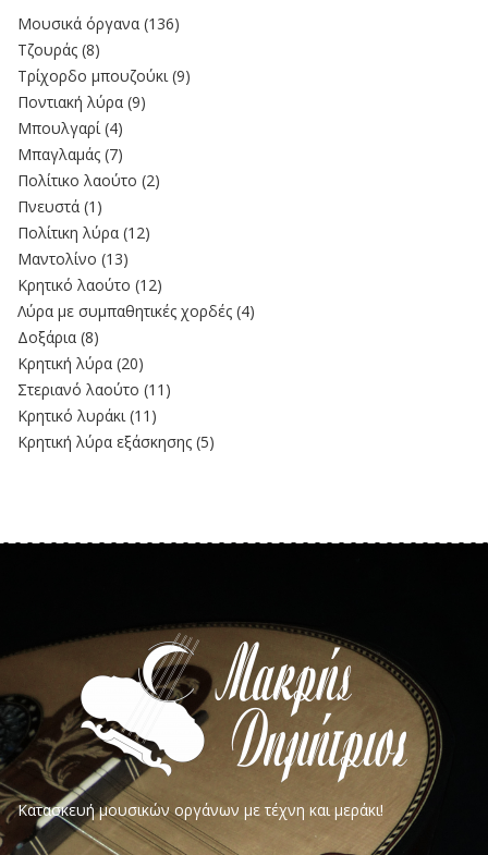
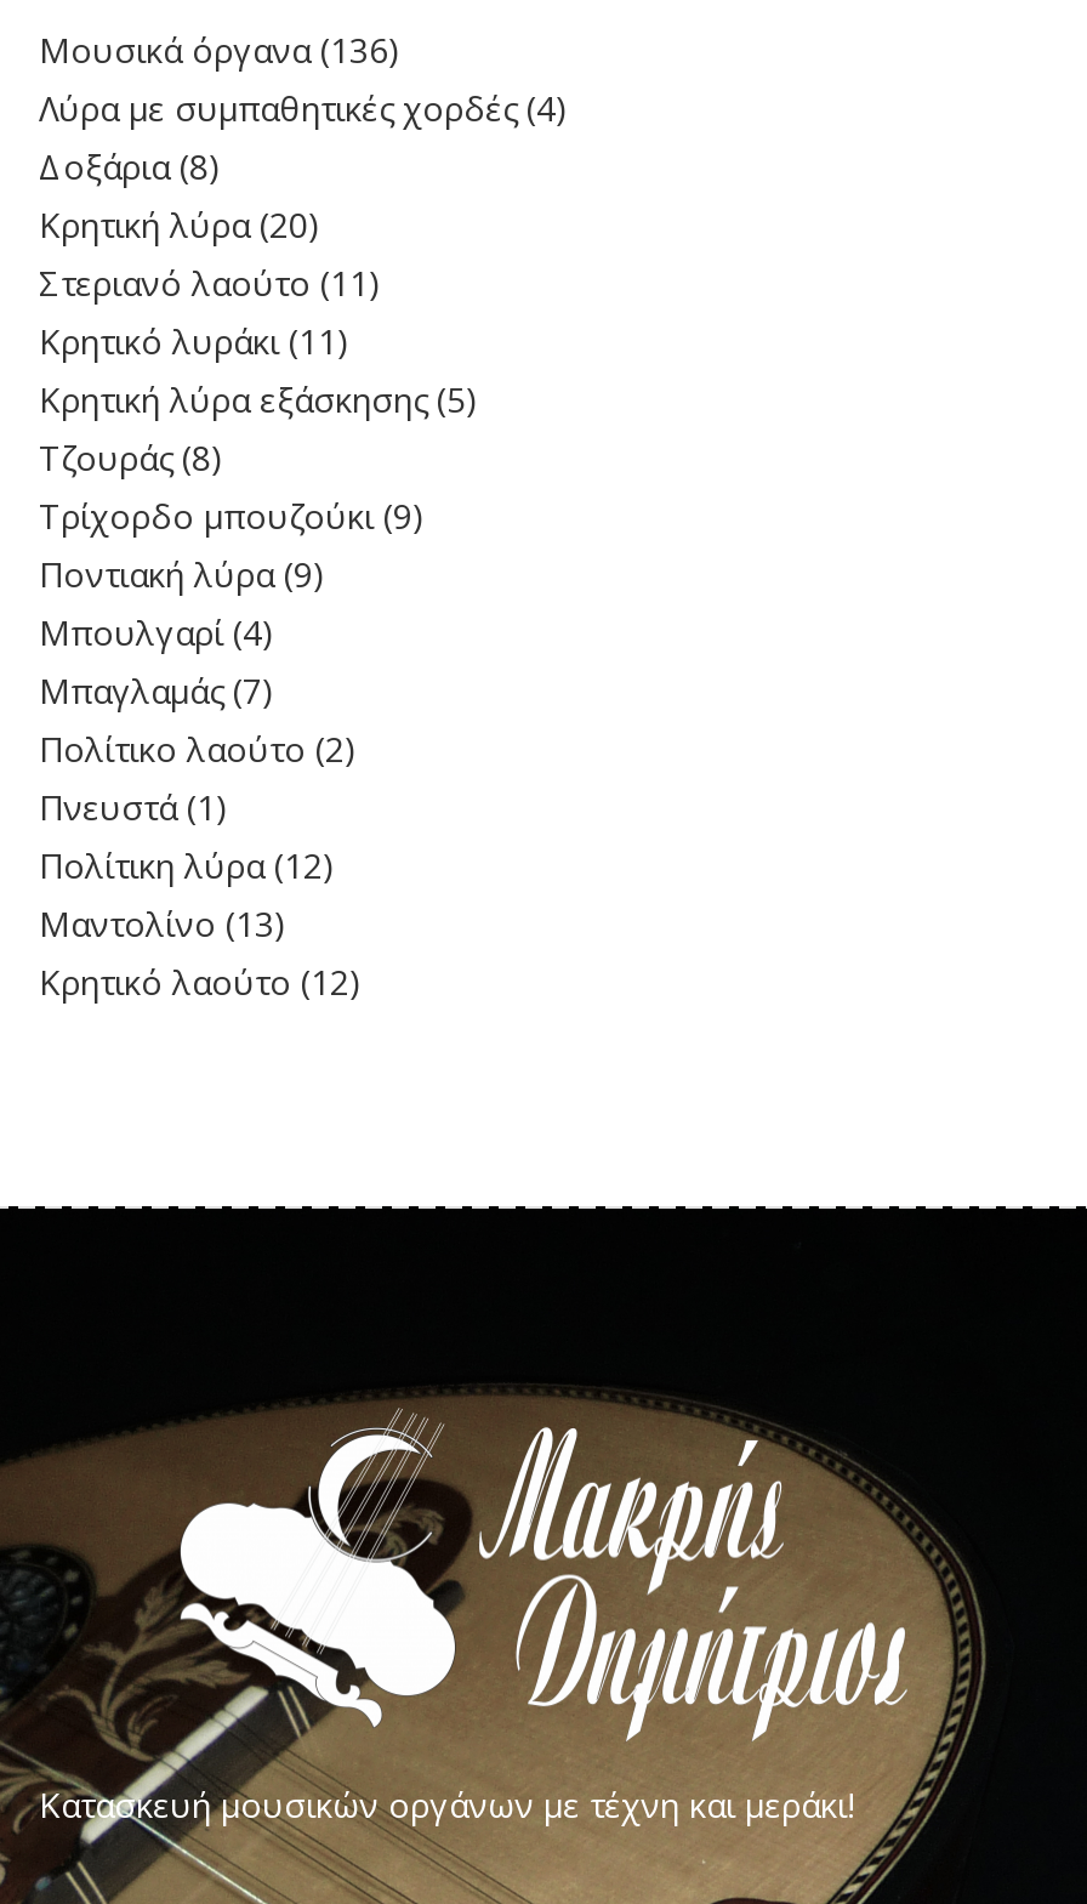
moved [17,39,191,295] -> [39,434,425,1004]: Τζουράς (8) | Τρίχορδο μπουζούκι (9) | Ποντιακή λύρα (9) | ... | Μαντολίνο (13) | Κρητικό λαούτο (12)
moved [17,300,255,452] -> [39,84,568,422]: Λύρα με συμπαθητικές χορδές (4) | Δοξάρια (8) | Κρητική λύρα (20) | Στεριανό λαούτο (11) | Kρητικό λυράκι (11) | Κρητική λύρα εξάσκησης (5)

